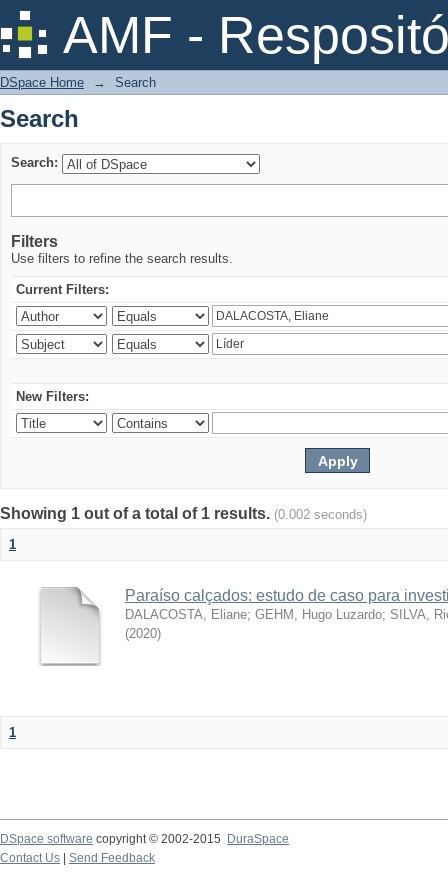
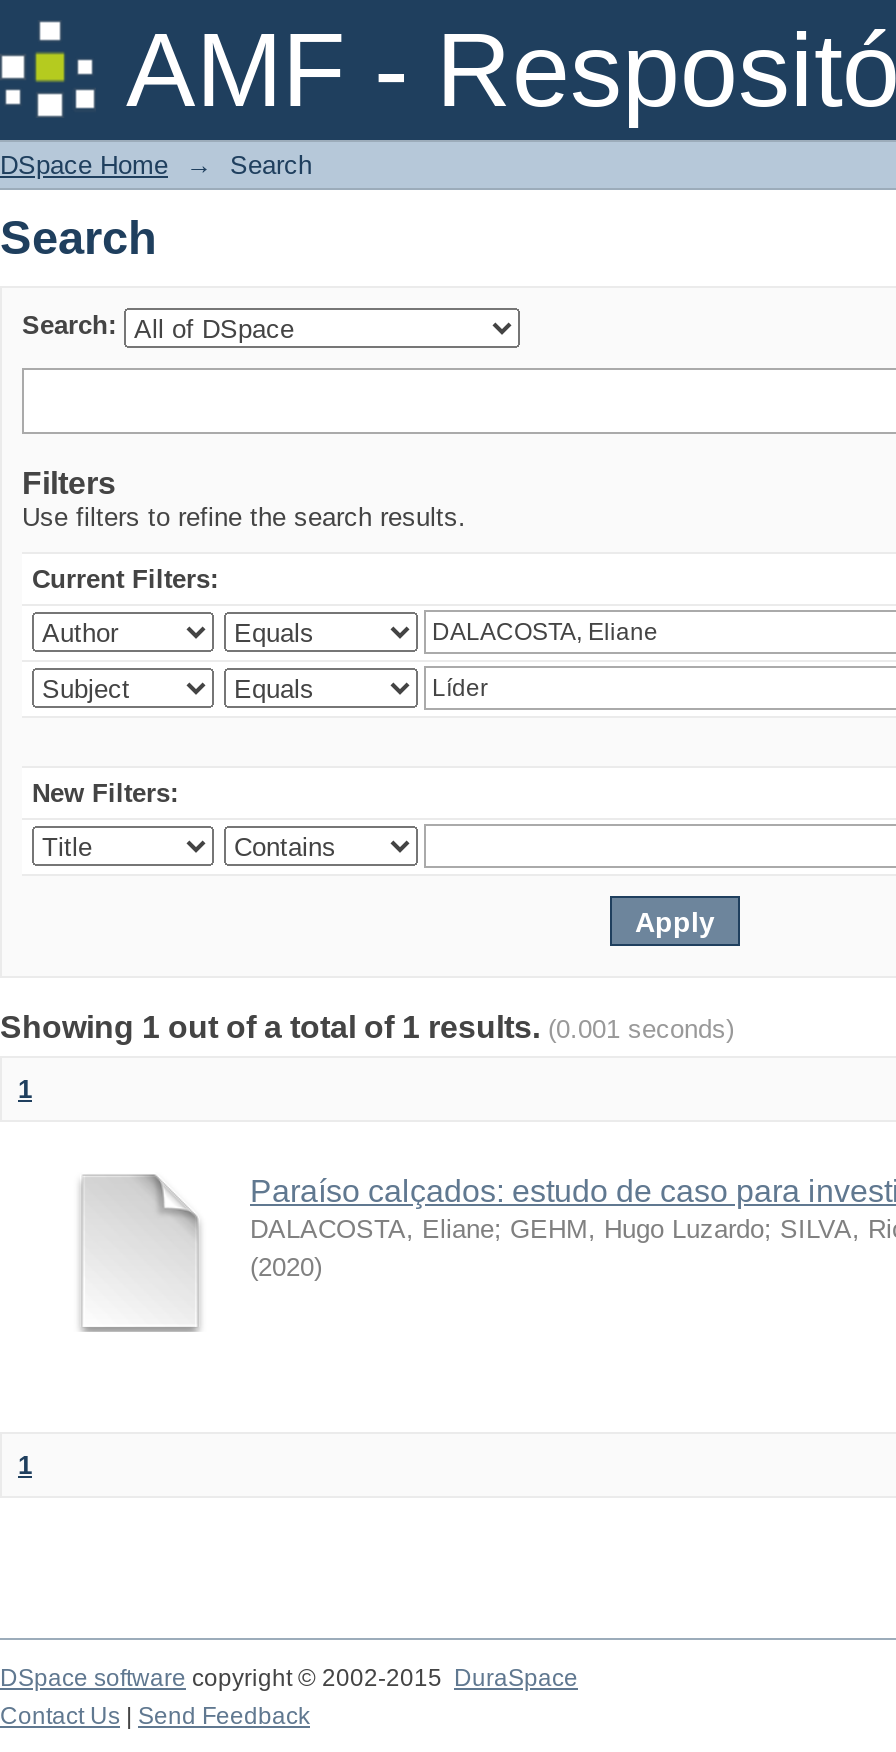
[0,505,367,522] Showing 1 out of a total of 1 results. (0.002 seconds) -> [0,1010,734,1044] Showing 1 out of a total of 1 results. (0.001 seconds)

